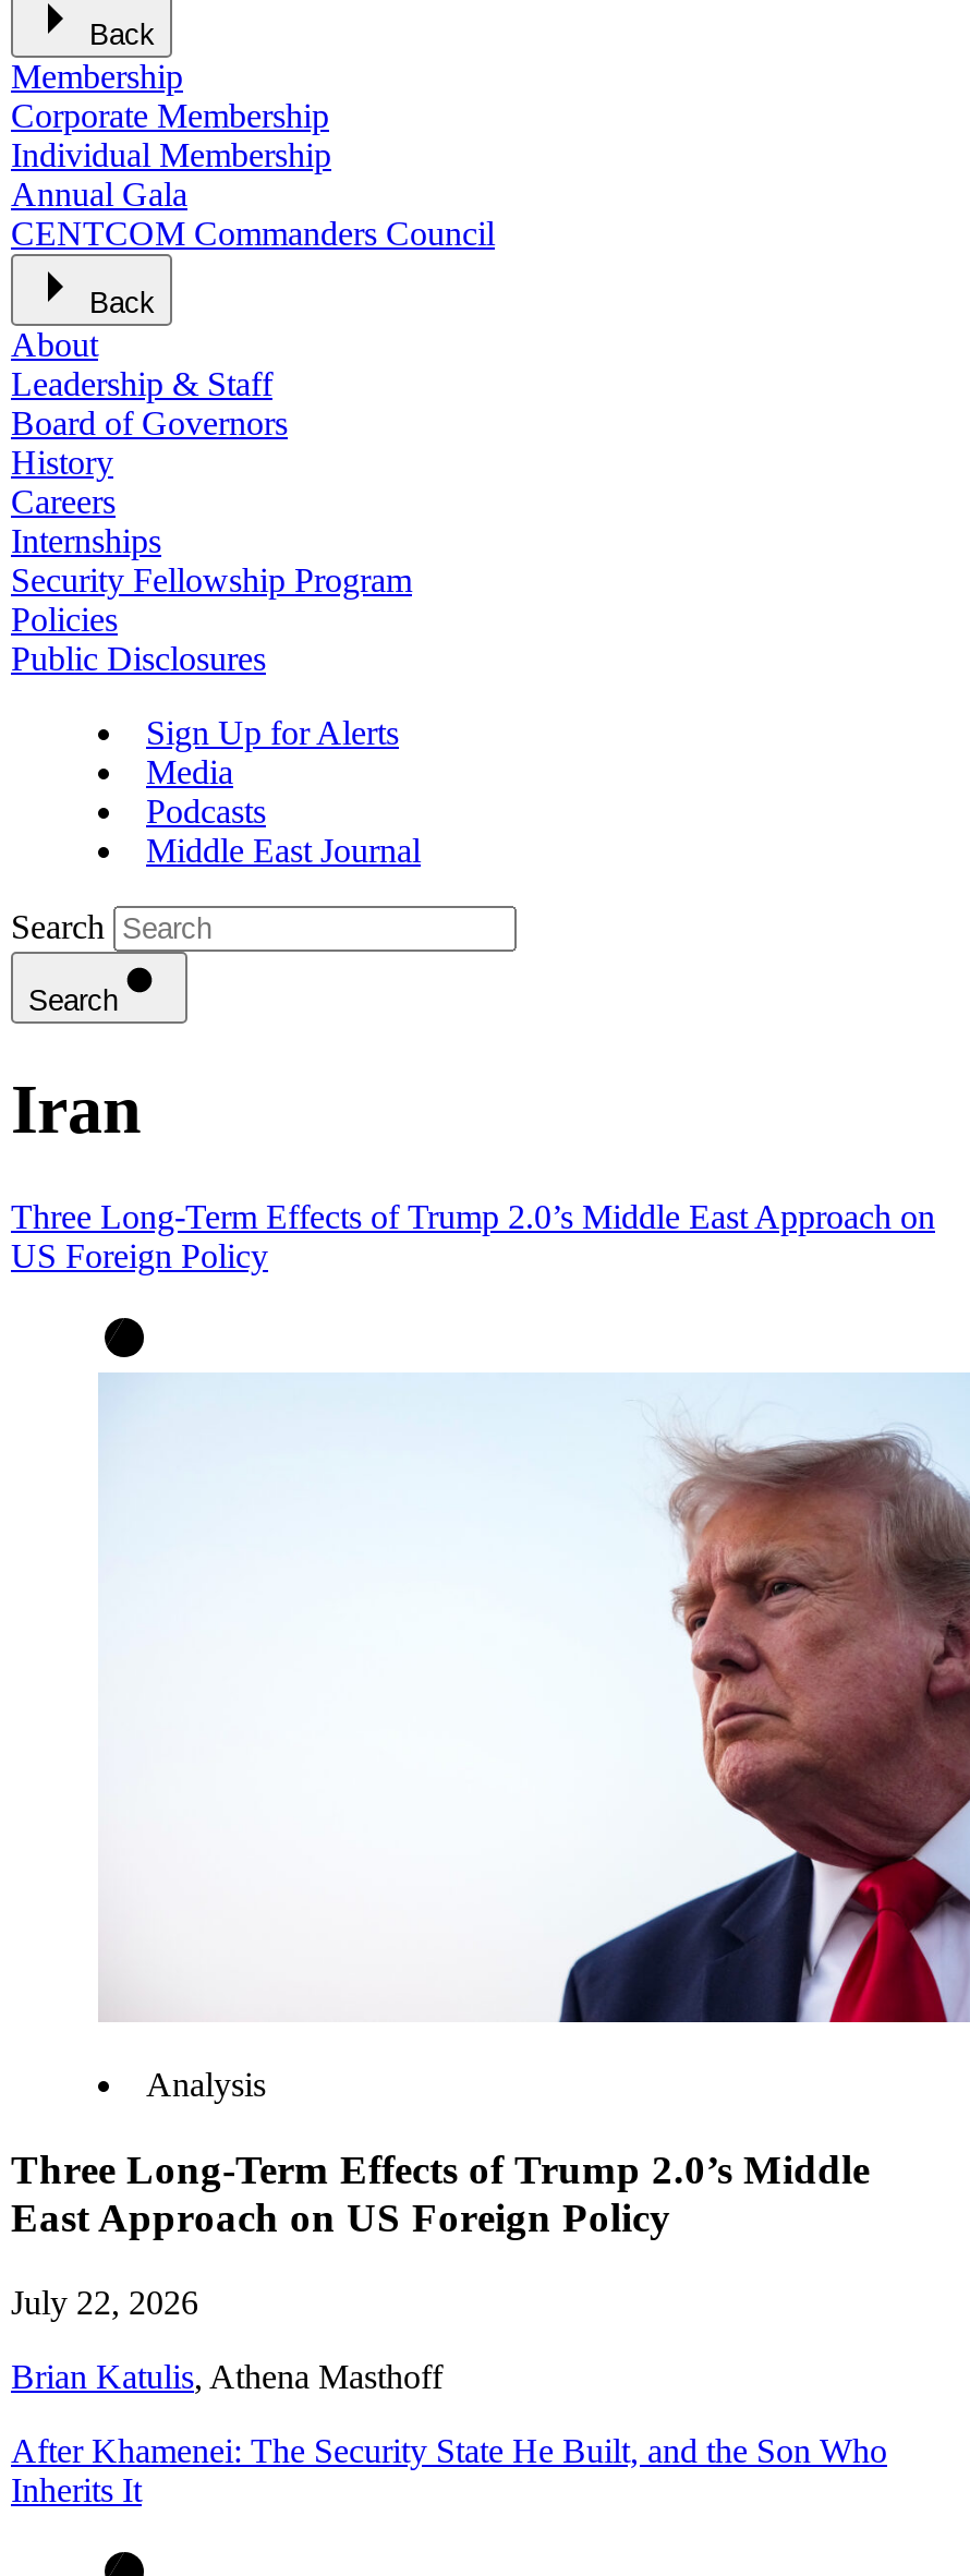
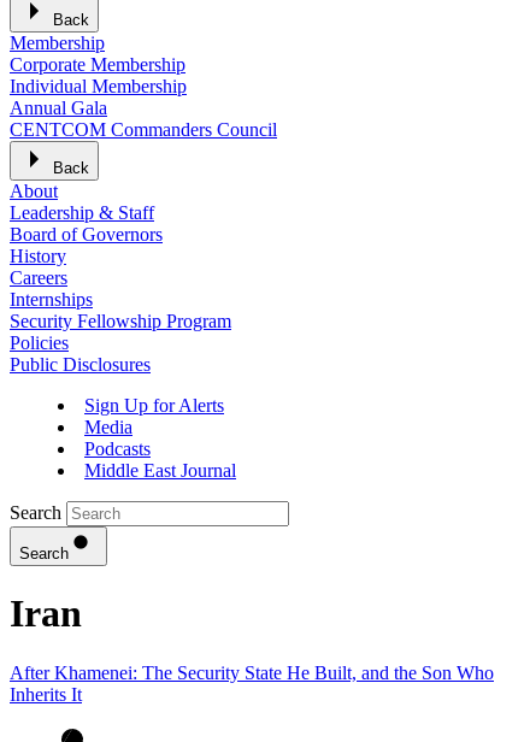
[11,1197,935,1274] Three Long-Term Effects of Trump 2.0’s Middle East Approach on | US Foreign Policy -> none
[11,1342,963,2395] [image] | Analysis | Three Long-Term Effects of Trump 2.0’s Middle | East Approach on US Foreign Policy | July 22, 2026 | Brian Katulis, Athena Masthoff -> none

